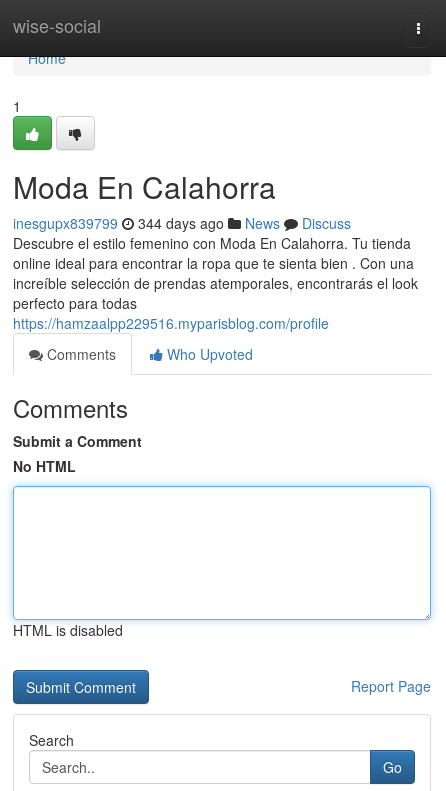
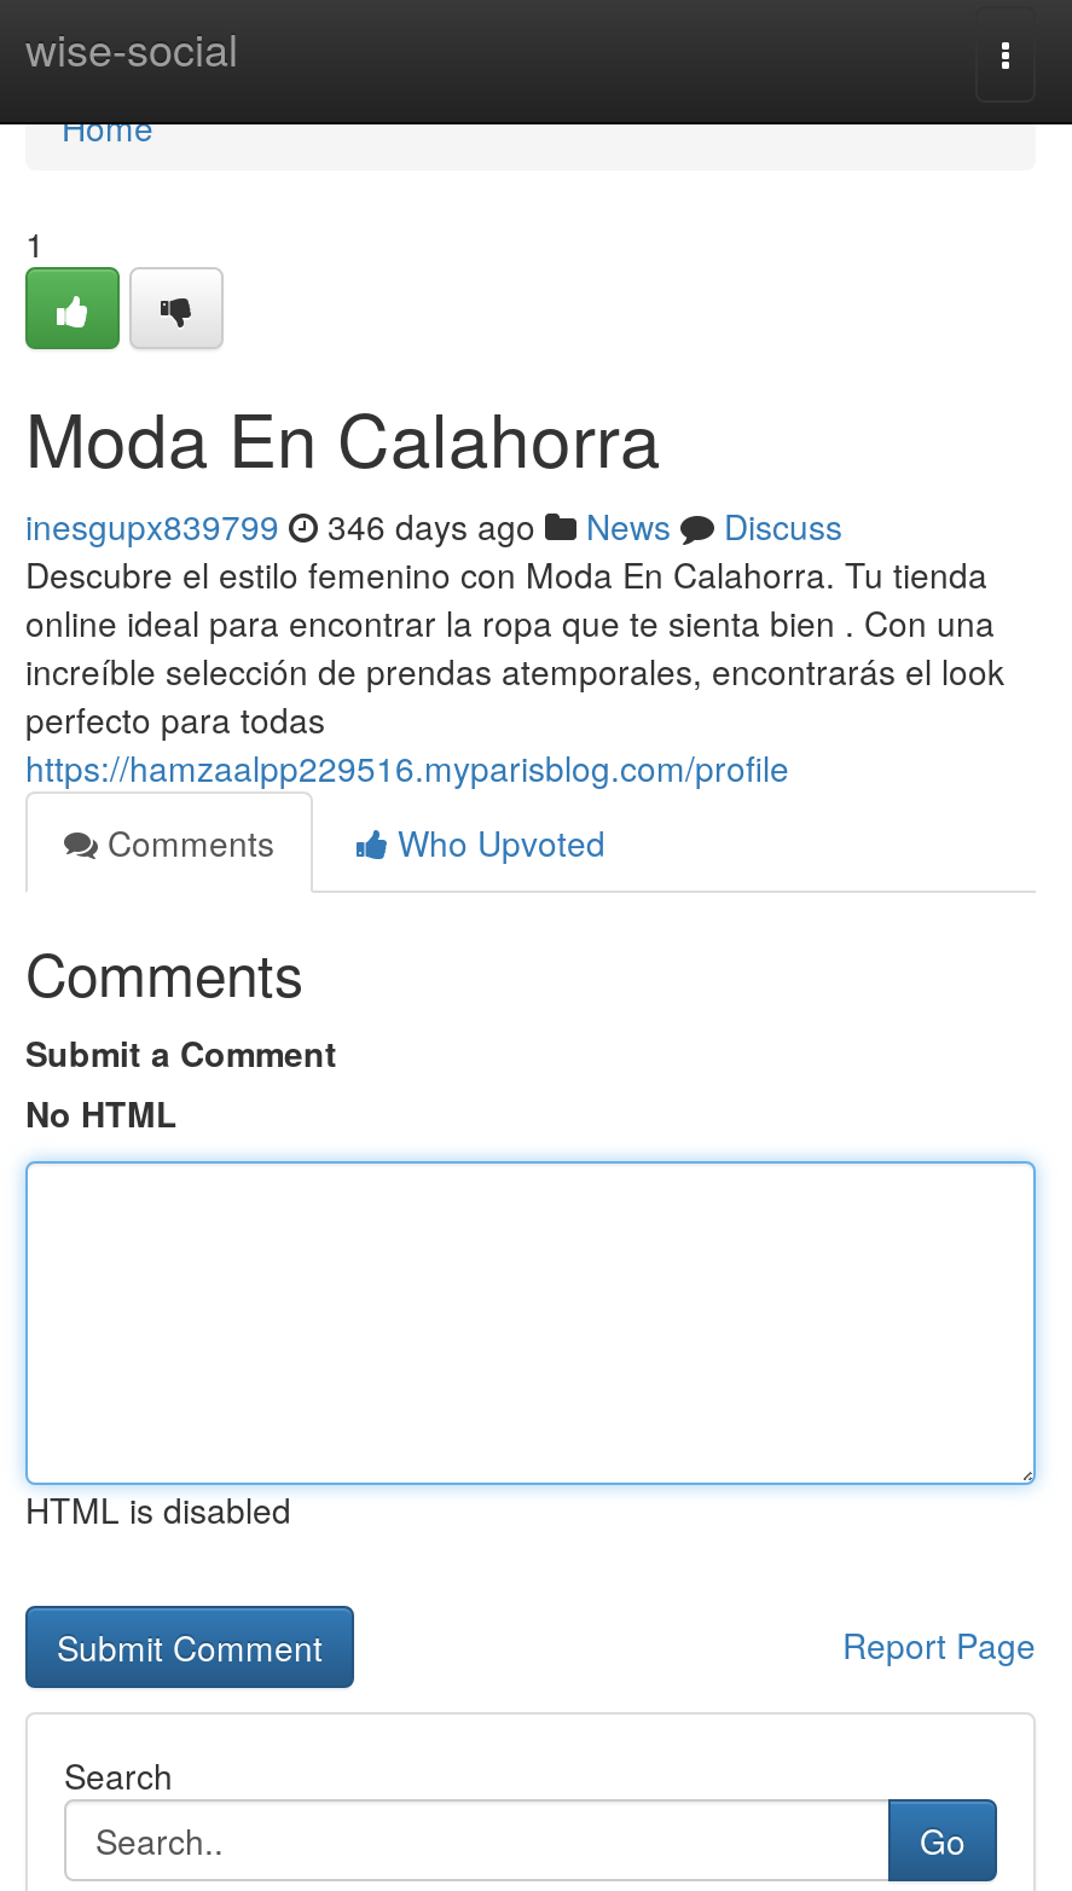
[13,213,351,233] inesgupx839799 344 days ago News Discuss -> [25,501,842,550] inesgupx839799 346 days ago News Discuss

